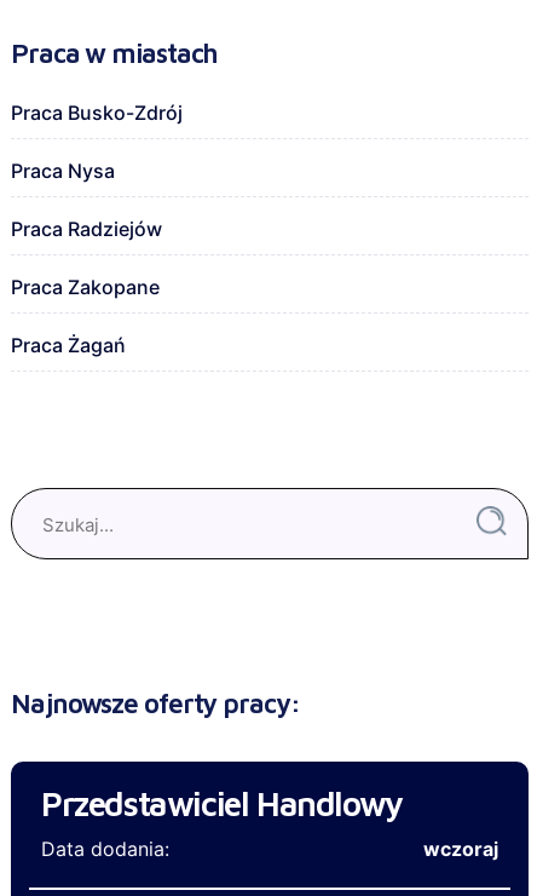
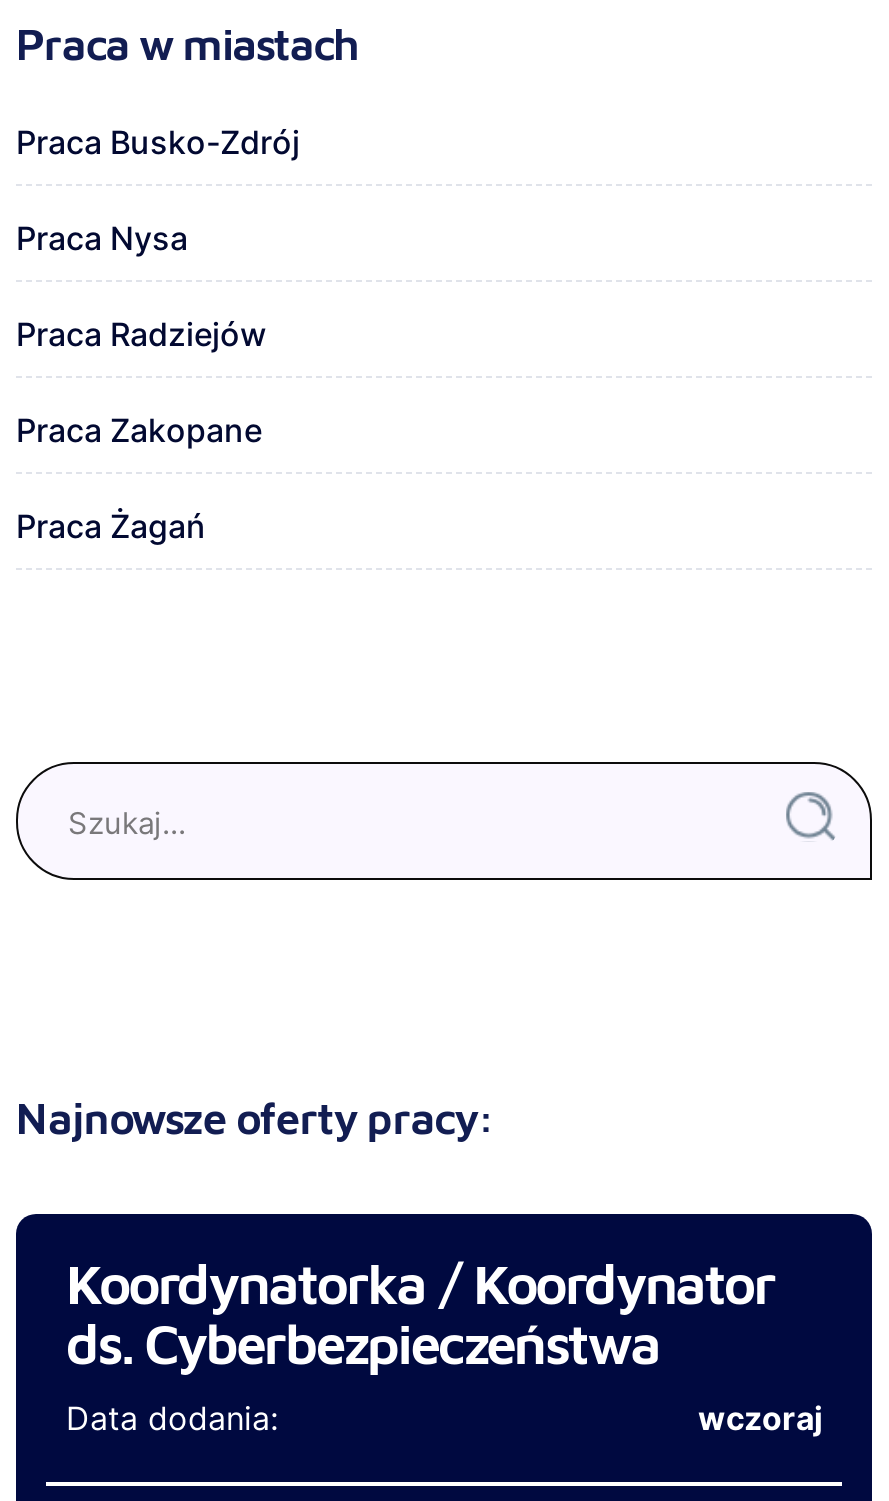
[41,783,403,823] Przedstawiciel Handlowy -> [66,1250,774,1376] Koordynatorka / Koordynator | ds. Cyberbezpieczeństwa

